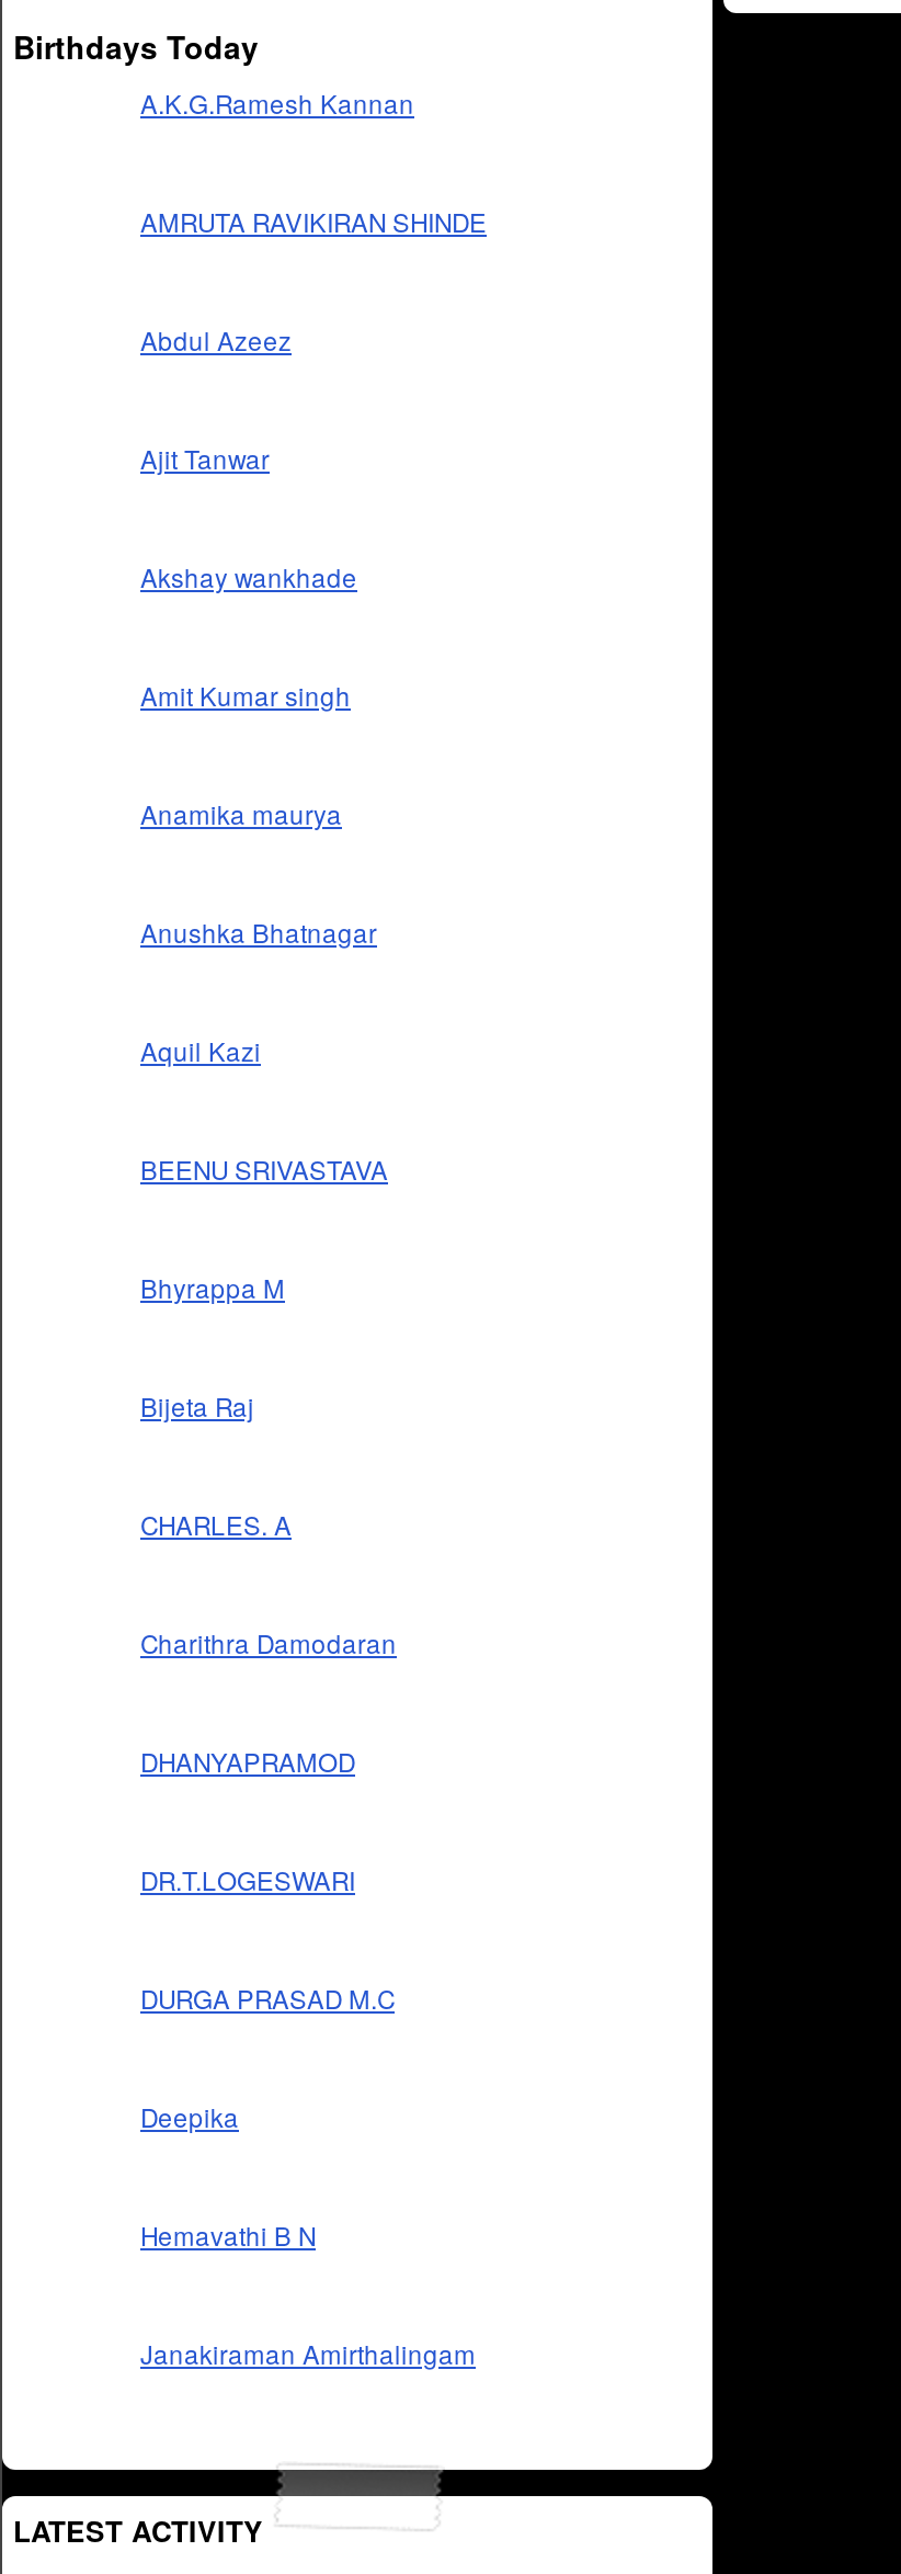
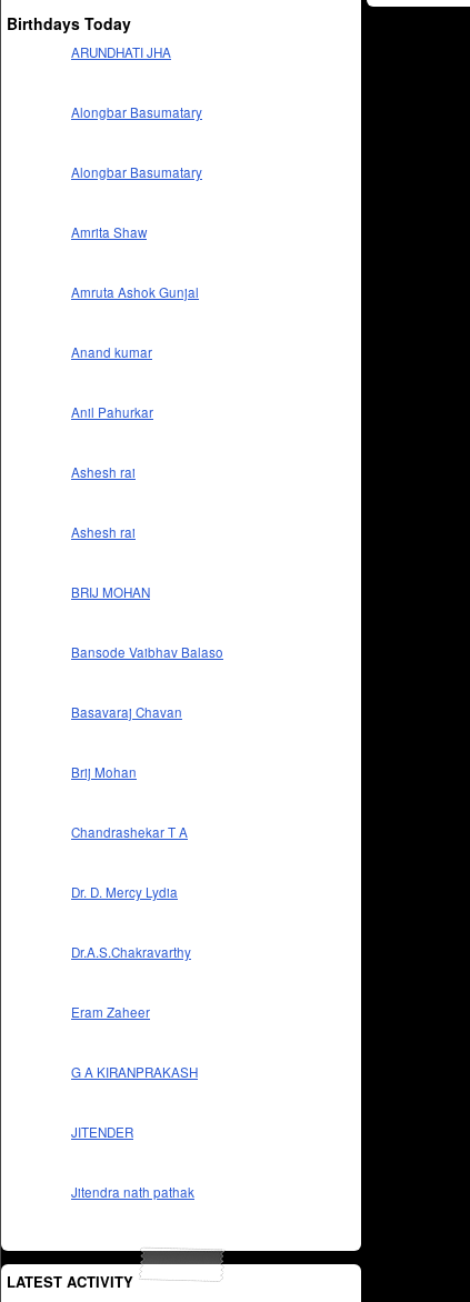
[140,86,414,121] A.K.G.Ramesh Kannan -> [71,43,171,61] ARUNDHATI JHA
[140,204,487,239] AMRUTA RAVIKIRAN SHINDE -> [71,103,202,121] Alongbar Basumatary
[140,323,292,358] Abdul Azeez -> [71,163,202,181] Alongbar Basumatary
[140,441,270,476] Ajit Tanwar -> [71,223,147,241] Amrita Shaw
[140,560,357,595] Akshay wankhade -> [71,283,199,301] Amruta Ashok Gunjal
[140,678,351,713] Amit Kumar singh -> [71,343,152,361] Anand kumar
[140,796,342,832] Anamika maurya -> [71,403,153,421] Anil Pahurkar
[140,915,377,950] Anushka Bhatnagar -> [71,463,136,481] Ashesh rai
[140,1033,261,1068] Aquil Kazi -> [71,523,136,541] Ashesh rai
[140,1152,388,1187] BEENU SRIVASTAVA -> [71,583,150,601] BRIJ MOHAN
[140,1270,285,1305] Bhyrappa M -> [71,643,223,661] Bansode Vaibhav Balaso
[140,1389,254,1424] Bijeta Raj -> [71,703,182,721] Basavaraj Chavan
[140,1507,292,1542] CHARLES. A -> [71,763,137,781] Brij Mohan
[140,1626,397,1661] Charithra Damodaran -> [71,823,188,841] Chandrashekar T A
[140,1744,355,1779] DHANYAPRAMOD -> [71,883,178,901] Dr. D. Mercy Lydia
[140,1862,355,1898] DR.T.LOGESWARI -> [71,943,191,961] Dr.A.S.Chakravarthy
[140,1981,395,2016] DURGA PRASAD M.C -> [71,1003,150,1021] Eram Zaheer
[140,2099,239,2134] Deepika -> [71,1063,198,1081] G A KIRANPRAKASH
[140,2218,316,2253] Hemavathi B N -> [71,1123,133,1141] JITENDER
[140,2336,476,2371] Janakiraman Amirthalingam -> [71,1183,194,1201] Jitendra nath pathak

